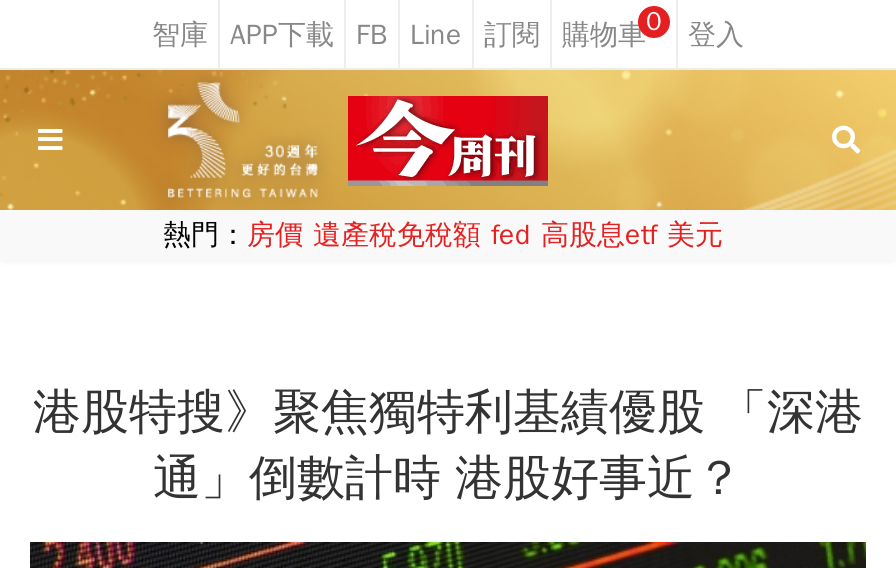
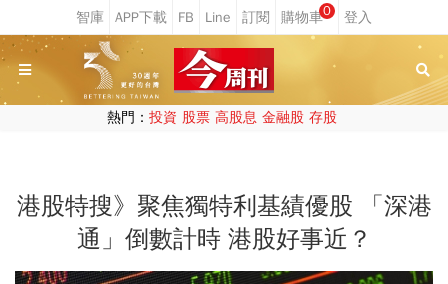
[163,218,723,252] 熱門：房價 遺產稅免稅額 fed 高股息etf 美元 -> [106,109,336,126] 熱門：投資 股票 高股息 金融股 存股

